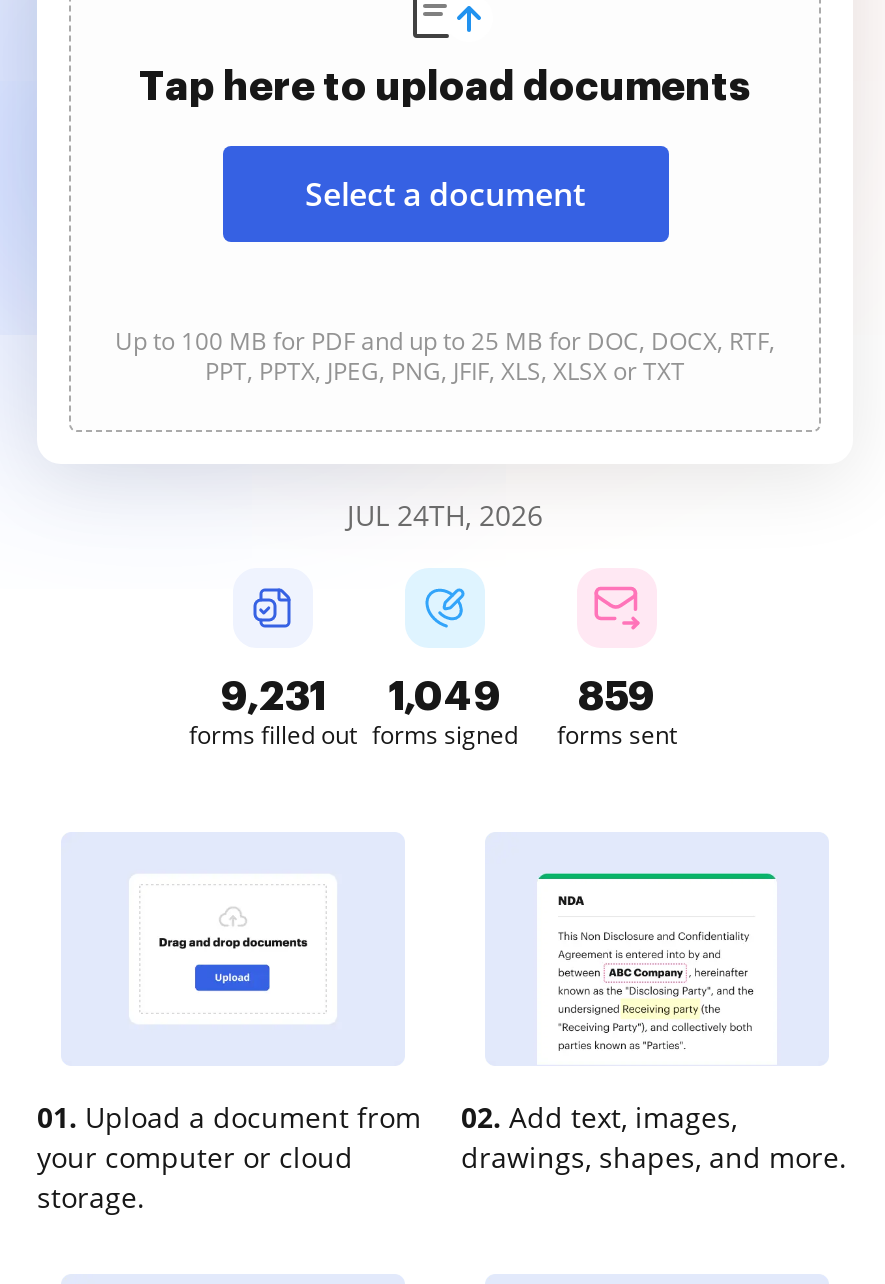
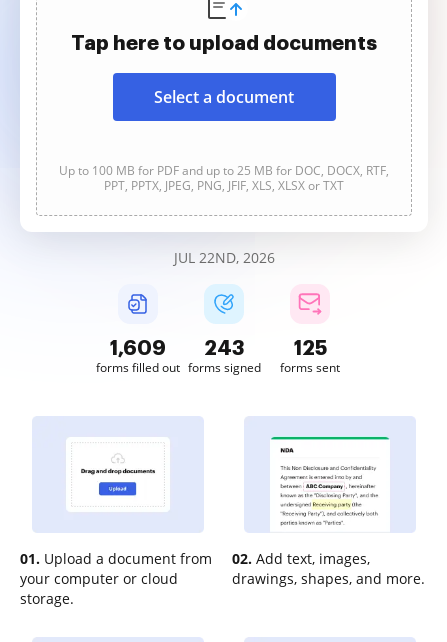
[347,496,543,534] JUL 24TH, 2026 -> [173,248,274,267] JUL 22ND, 2026
[221,676,325,716] 9,231 -> [110,338,166,358] 1,609
[388,676,502,716] 1,049 -> [204,338,244,358] 243
[578,676,656,716] 859 -> [293,338,326,358] 125

